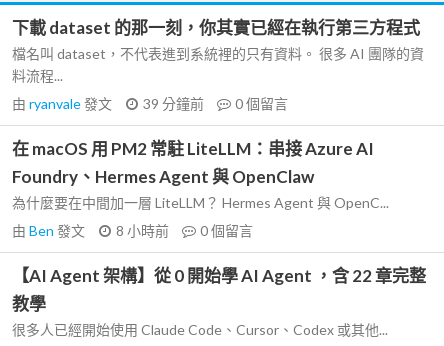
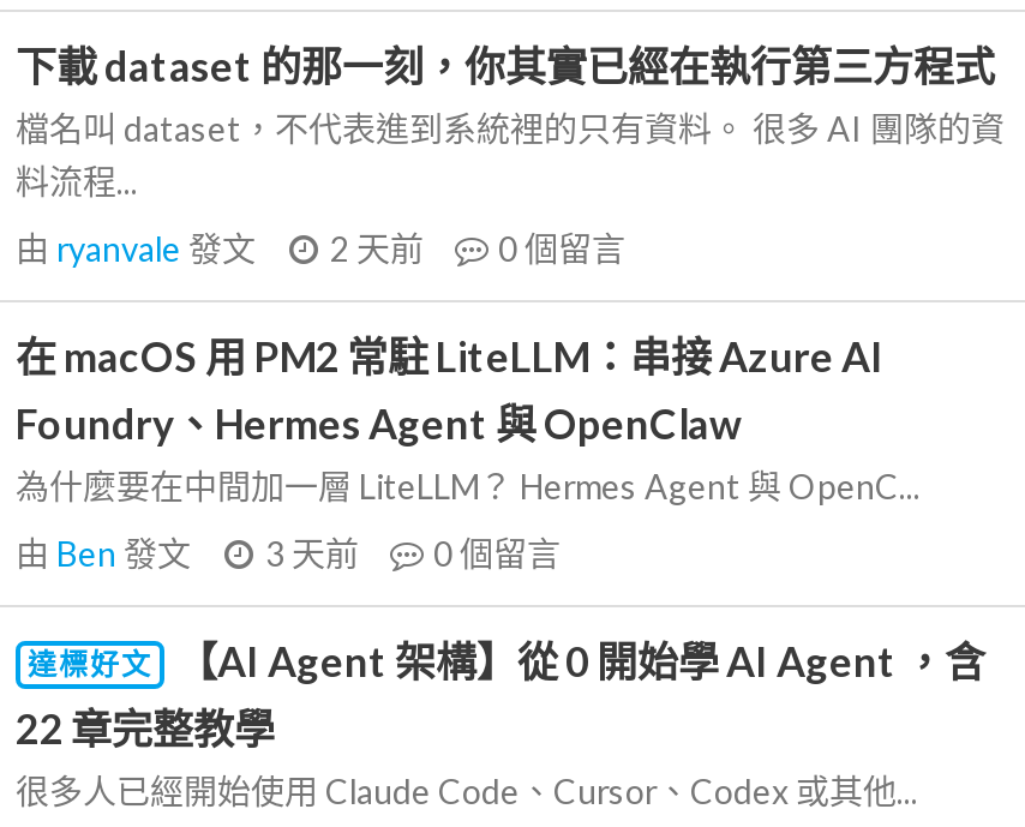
[12,95,288,112] 由ryanvale發文 39 分鐘前 0個留言 -> [16,228,625,269] 由ryanvale發文 2 天前 0個留言
[12,222,253,239] 由Ben發文 8 小時前 0個留言 -> [16,533,561,574] 由Ben發文 3 天前 0個留言
[12,265,426,314] 【AI Agent 架構】從 0 開始學 AI Agent ，含 22 章完整 | 教學 -> [16,636,985,754] 達標好文 | 【AI Agent 架構】從 0 開始學 AI Agent ，含 | 22 章完整教學

